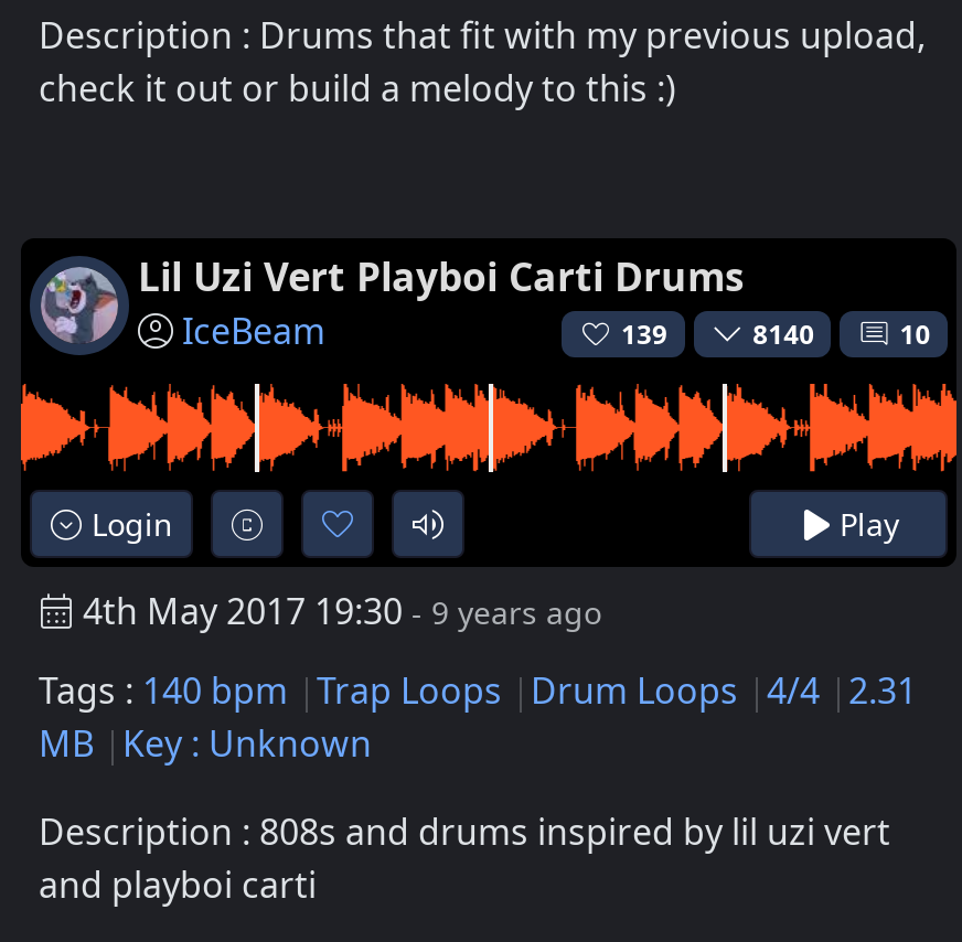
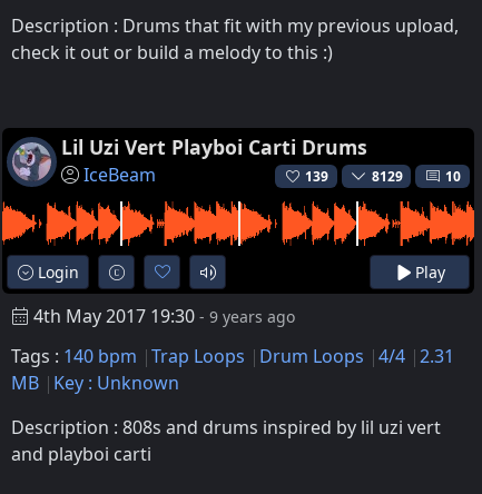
[753,315,814,352] 8140 -> [371,167,403,185] 8129

